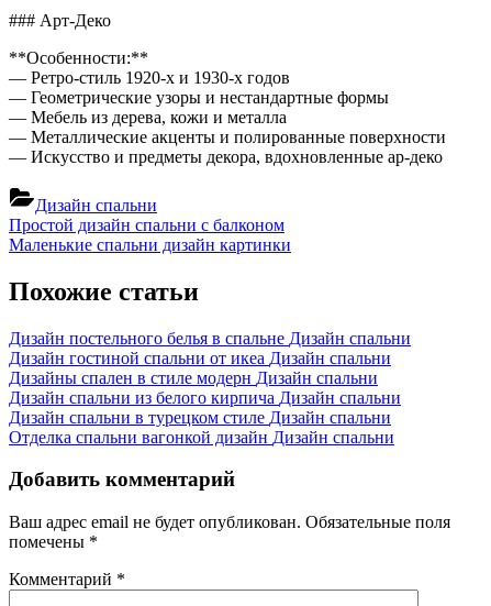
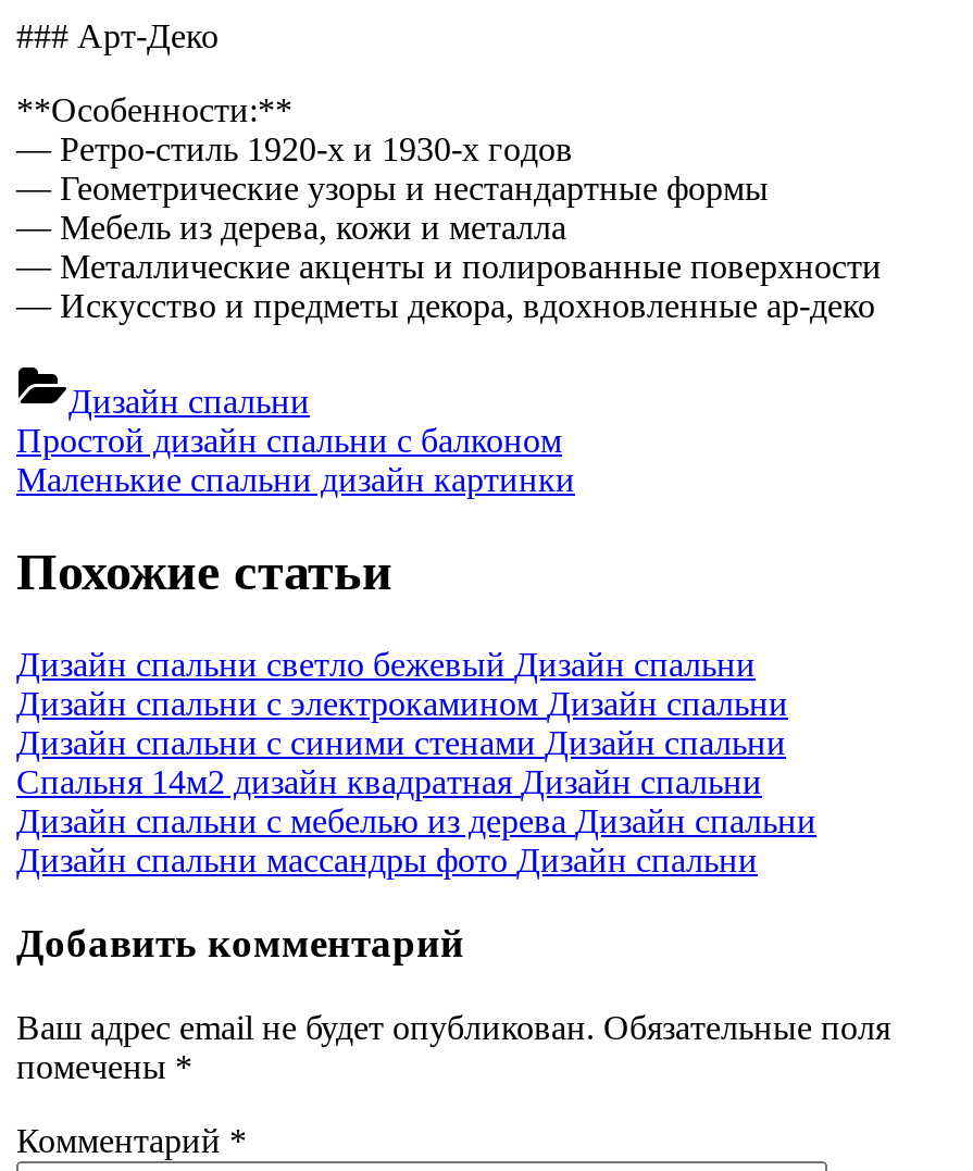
[9,328,411,446] Дизайн постельного белья в спальне Дизайн спальни | Дизайн гостиной спальни от икеа Дизайн спальни | Дизайны спален в стиле модерн Дизайн спальни | Дизайн спальни из белого кирпича Дизайн спальни | Дизайн спальни в турецком стиле Дизайн спальни | Отделка спальни вагонкой дизайн Дизайн спальни -> [16,645,816,878] Дизайн спальни светло бежевый Дизайн спальни | Дизайн спальни с электрокамином Дизайн спальни | Дизайн спальни с синими стенами Дизайн спальни | Спальня 14м2 дизайн квадратная Дизайн спальни | Дизайн спальни с мебелью из дерева Дизайн спальни | Дизайн спальни массандры фото Дизайн спальни

